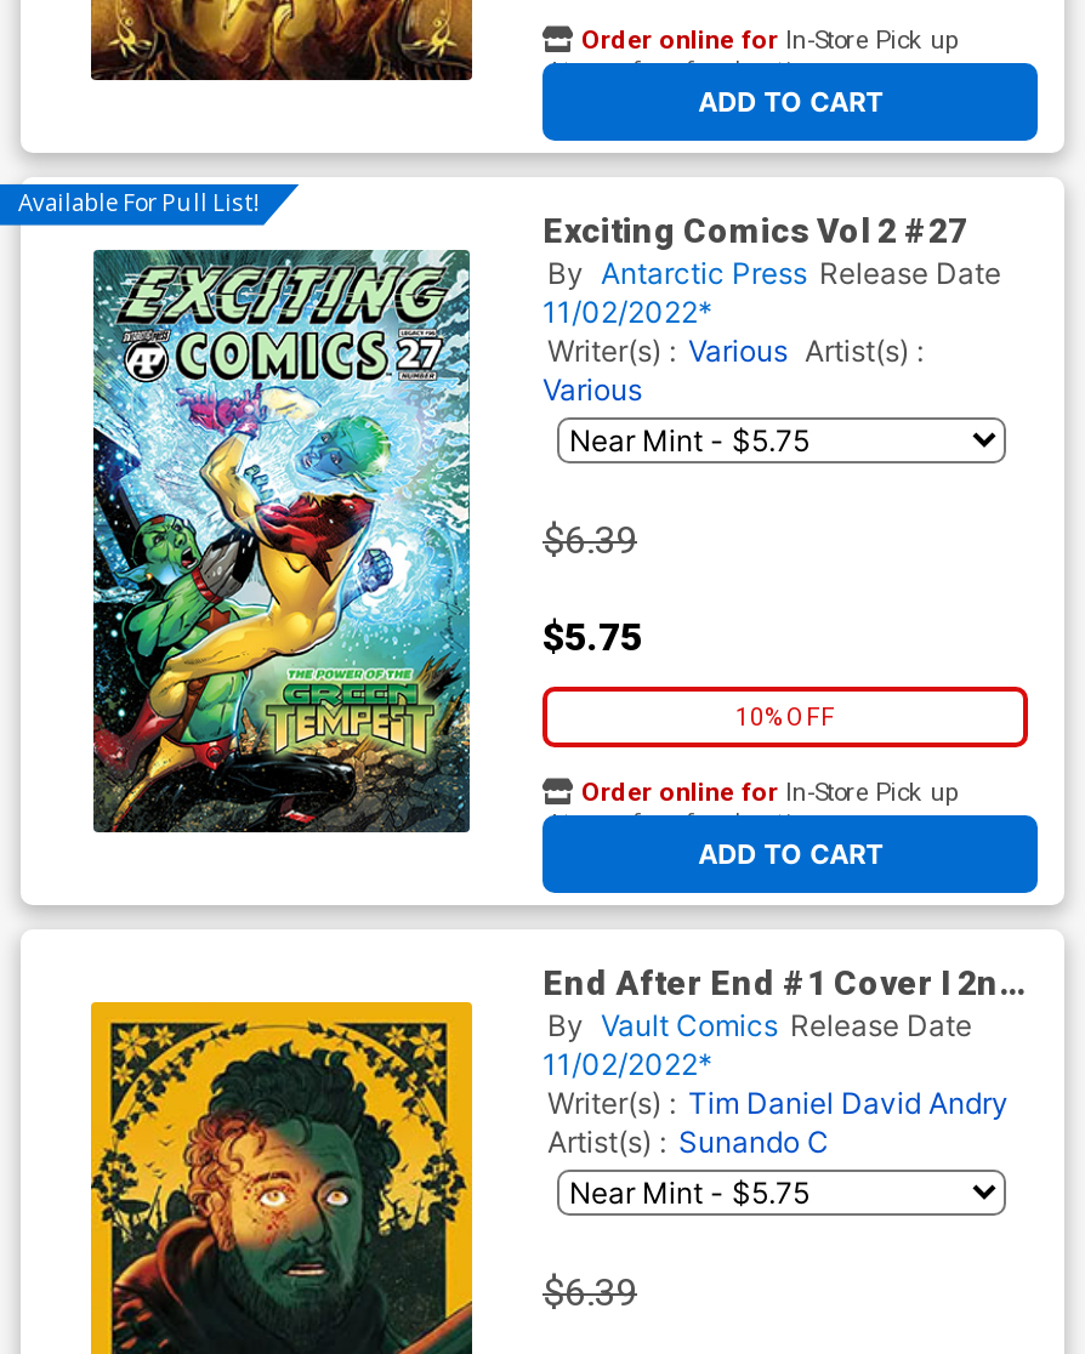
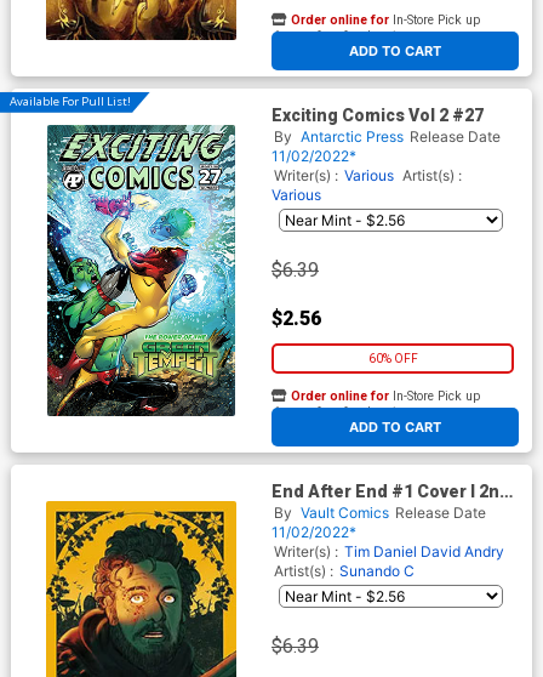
[542,613,642,660] $5.75 -> [271,307,321,330] $2.56
[735,704,835,730] 10% OFF -> [368,352,418,365] 60% OFF

